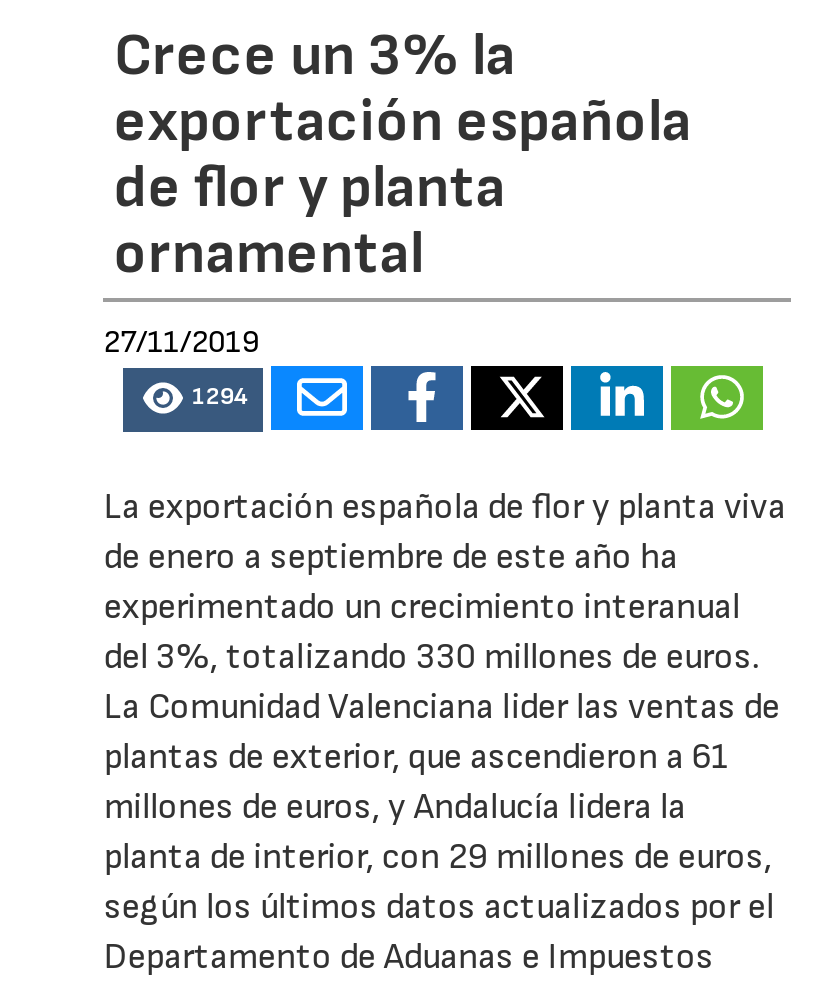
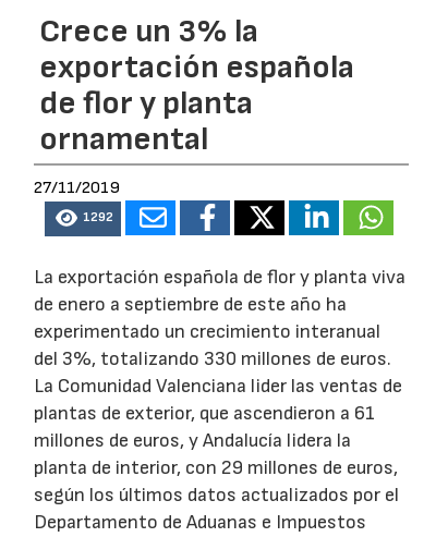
[192,382,248,412] 1294 -> [82,209,113,225] 1292

